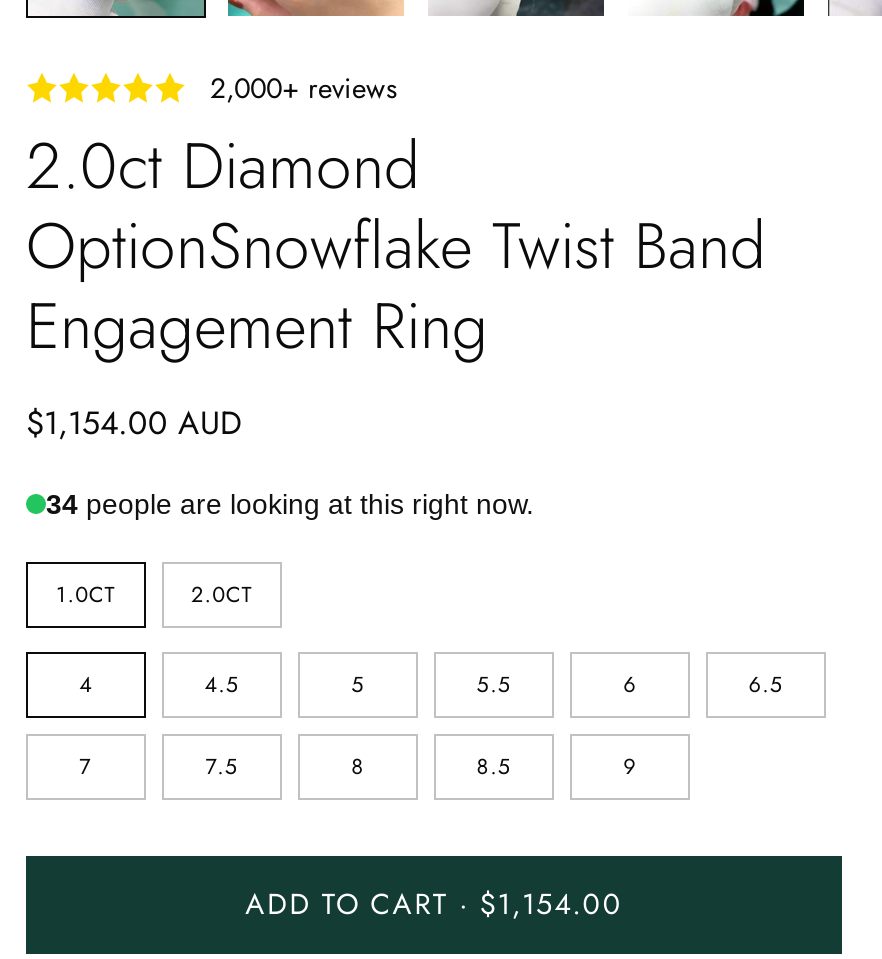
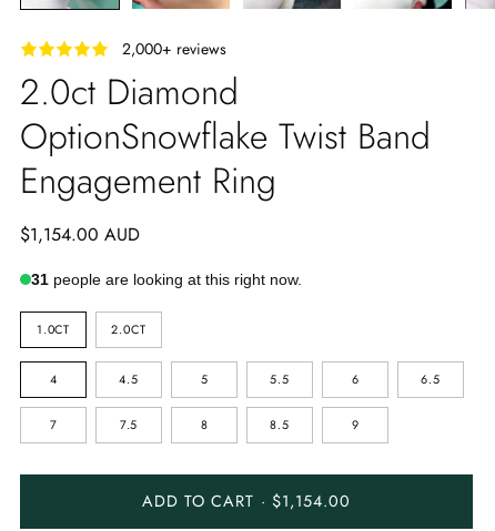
[46,488,534,520] 34 people are looking at this right now. -> [31,270,302,288] 31 people are looking at this right now.

